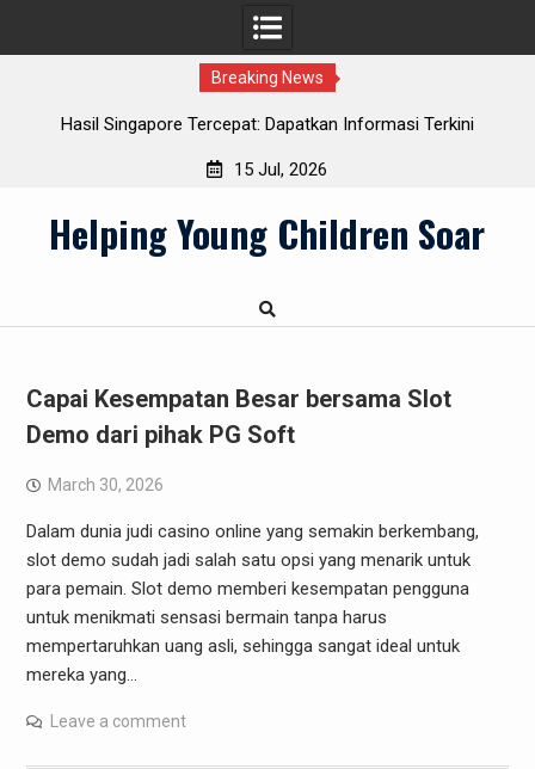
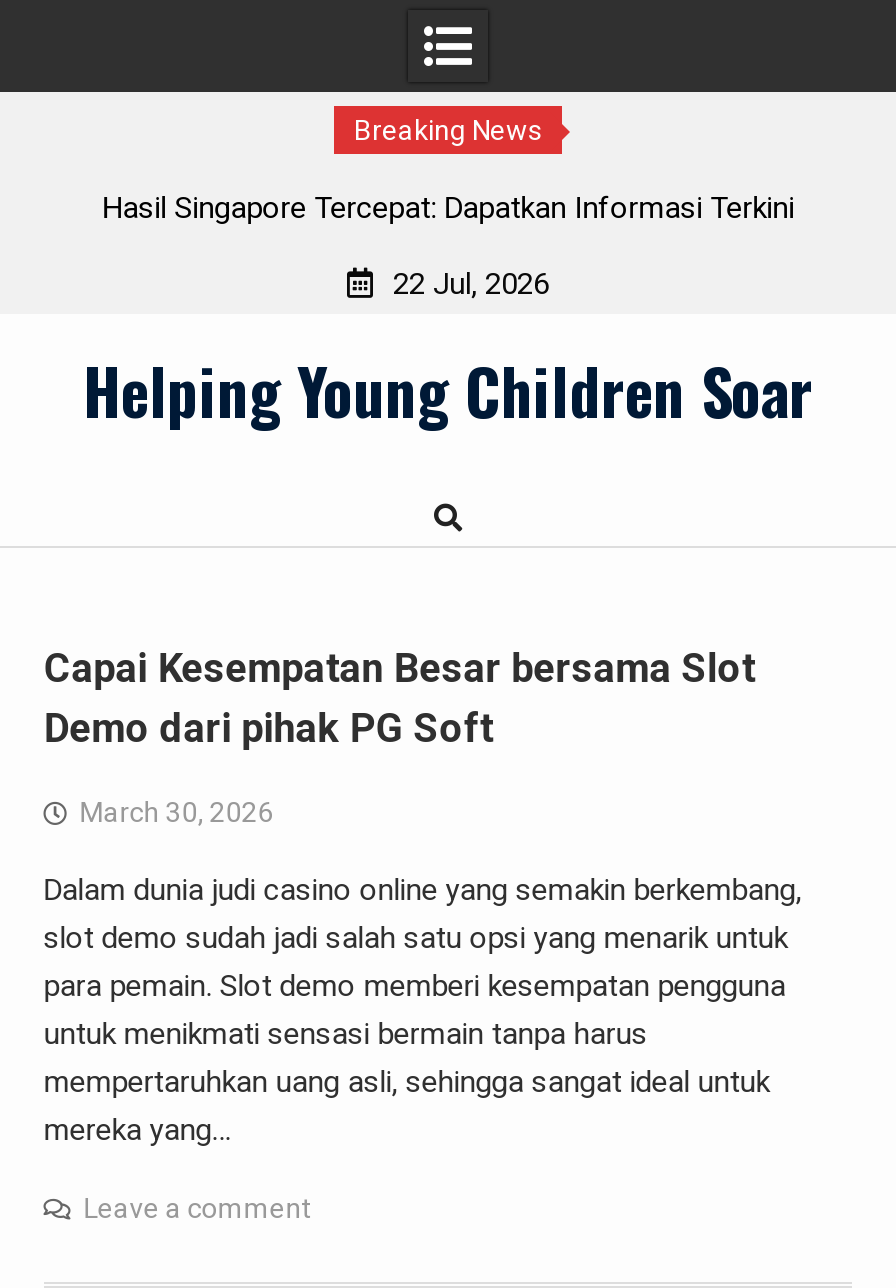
[235,159,328,180] 15 Jul, 2026 -> [393,266,549,302] 22 Jul, 2026

